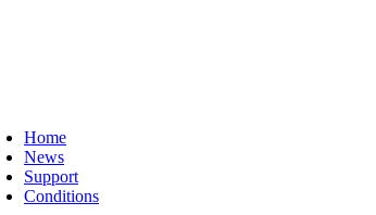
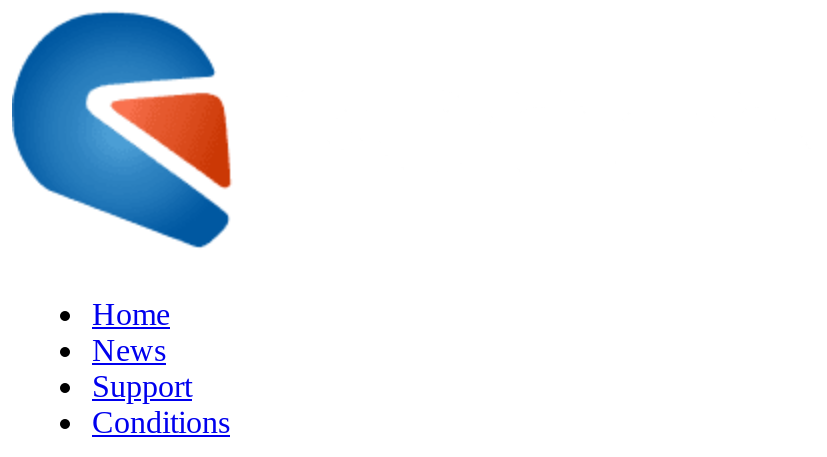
none -> [10,11,232,249] [image]

